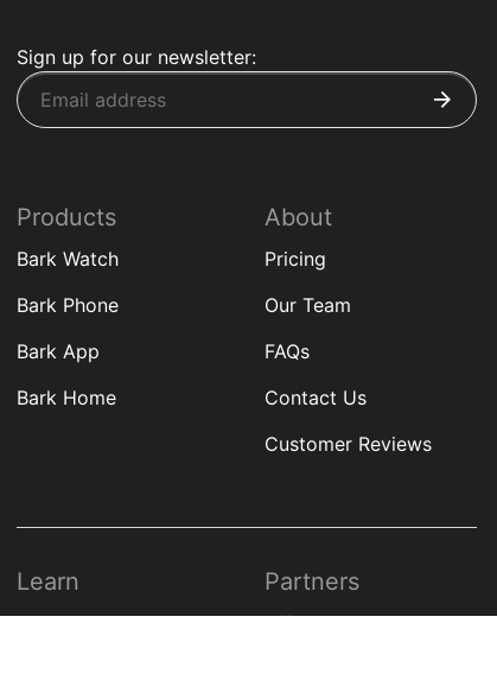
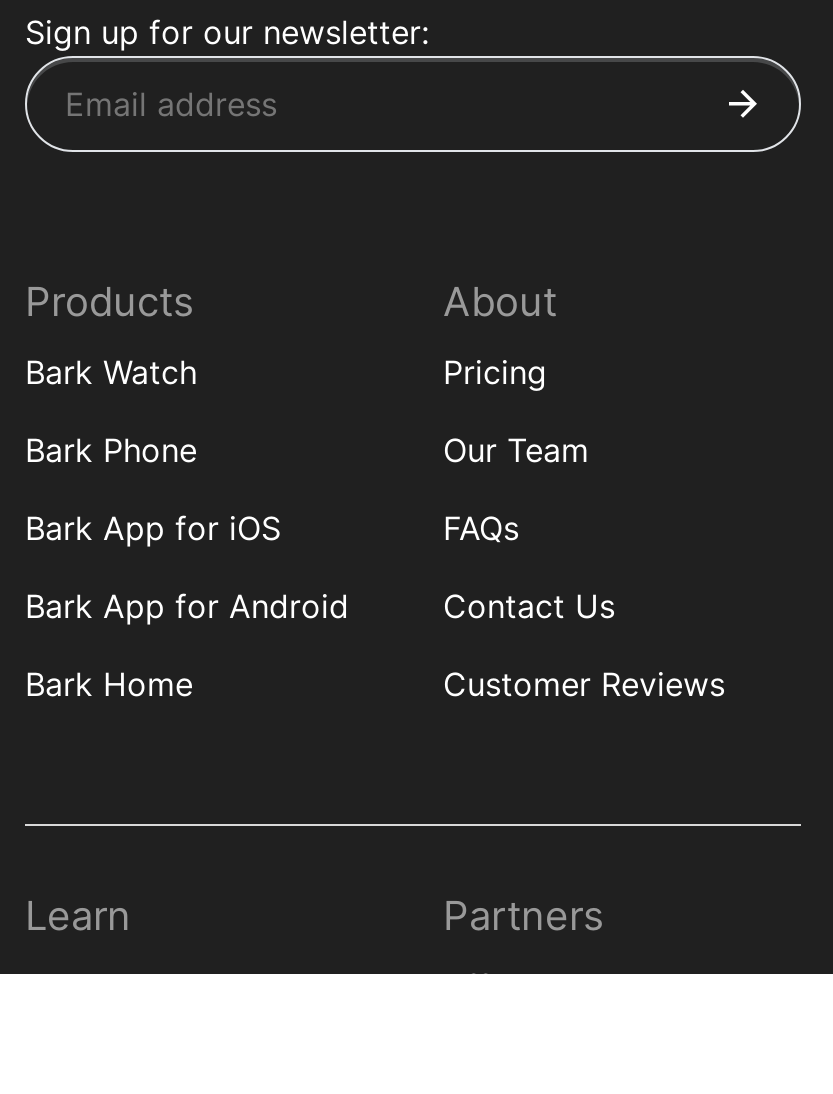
[17,339,100,363] Bark App -> [25,508,349,626] Bark App for iOS | Bark App for Android
moved [17,386,116,410] -> [25,665,193,705]: Bark Home

